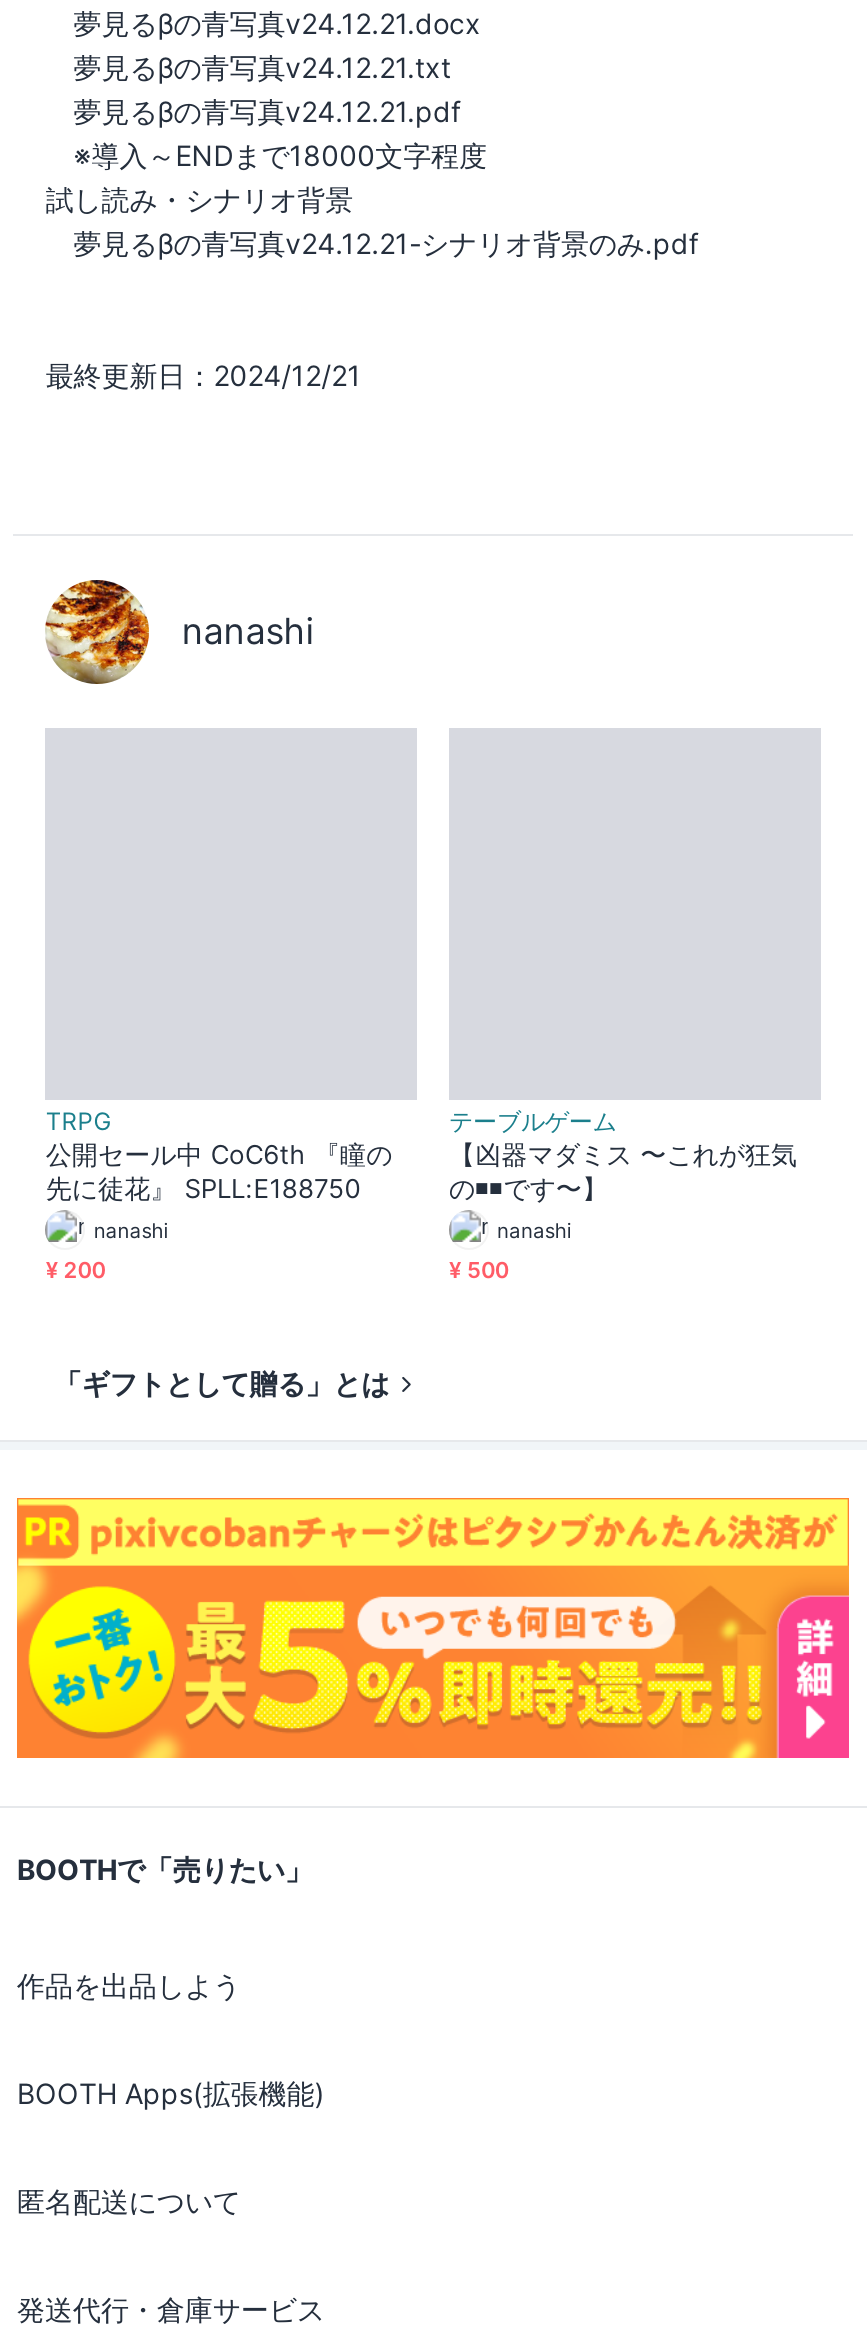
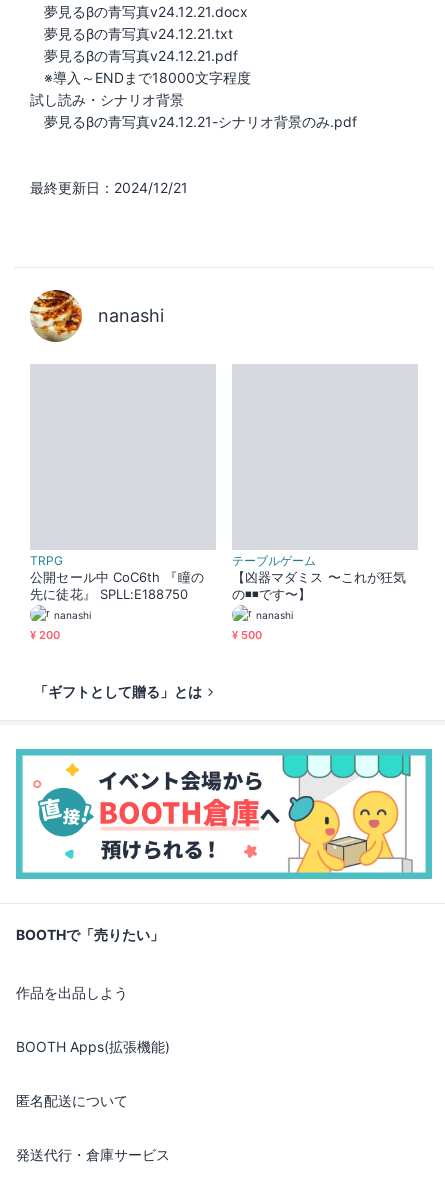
[15,1496,851,1760] [image] -> [15,748,433,880] [image]

